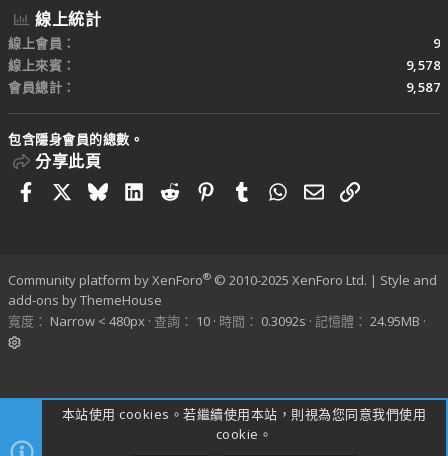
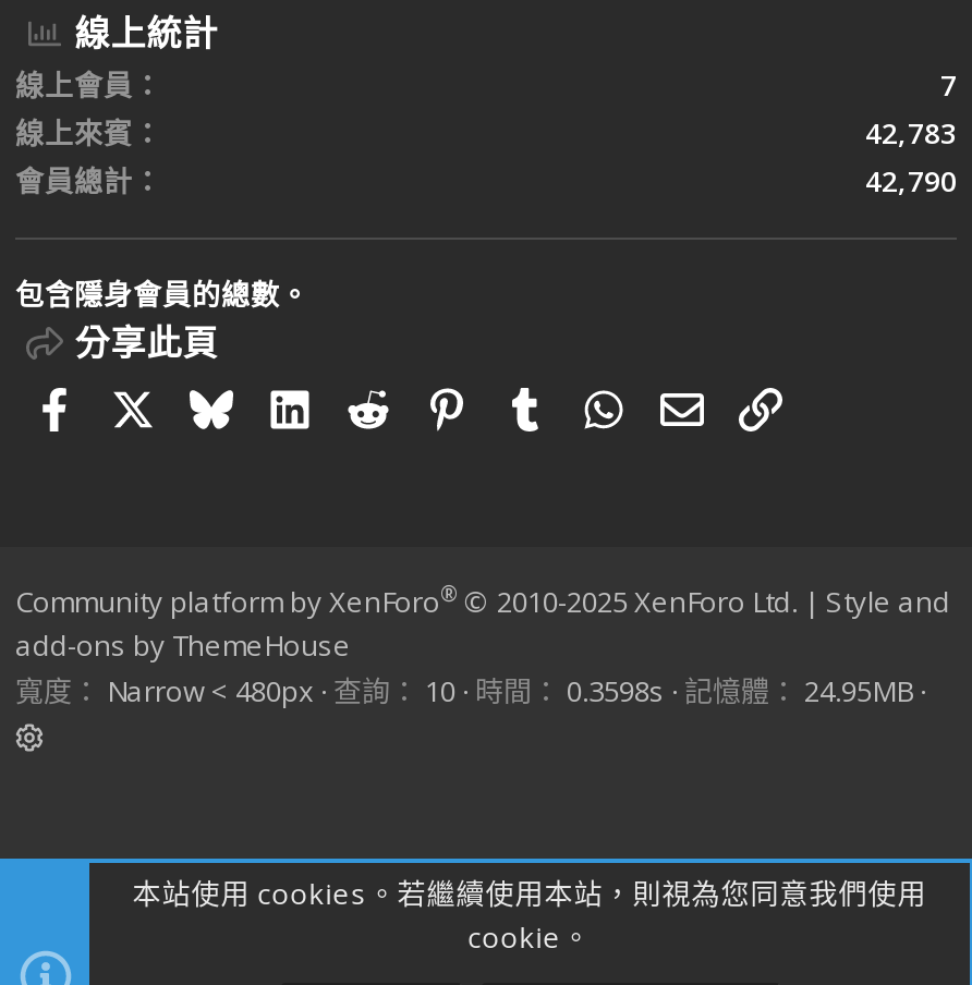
[432,34,440,52] 9 -> [940,66,957,105] 7
[405,56,440,74] 9,578 -> [865,114,957,153] 42,783
[405,78,440,96] 9,587 -> [865,162,957,201] 42,790
[154,312,420,330] 查詢 10 時間 0.3092s 記憶體 24.95MB -> [333,672,913,711] 查詢 10 時間 0.3598s 記憶體 24.95MB

